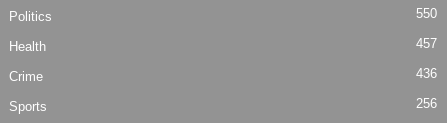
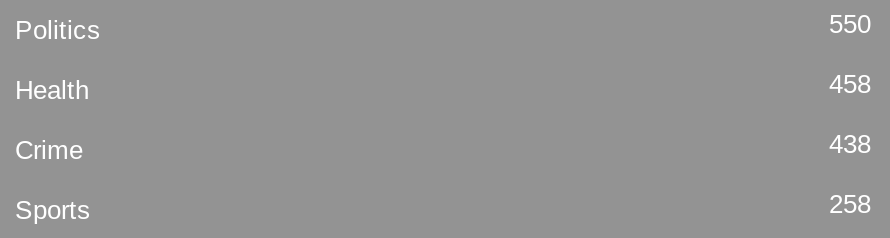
[416,36,437,51] 457 -> [829,69,871,99] 458
[416,66,437,81] 436 -> [829,129,871,159] 438
[416,96,437,111] 256 -> [829,189,871,219] 258

